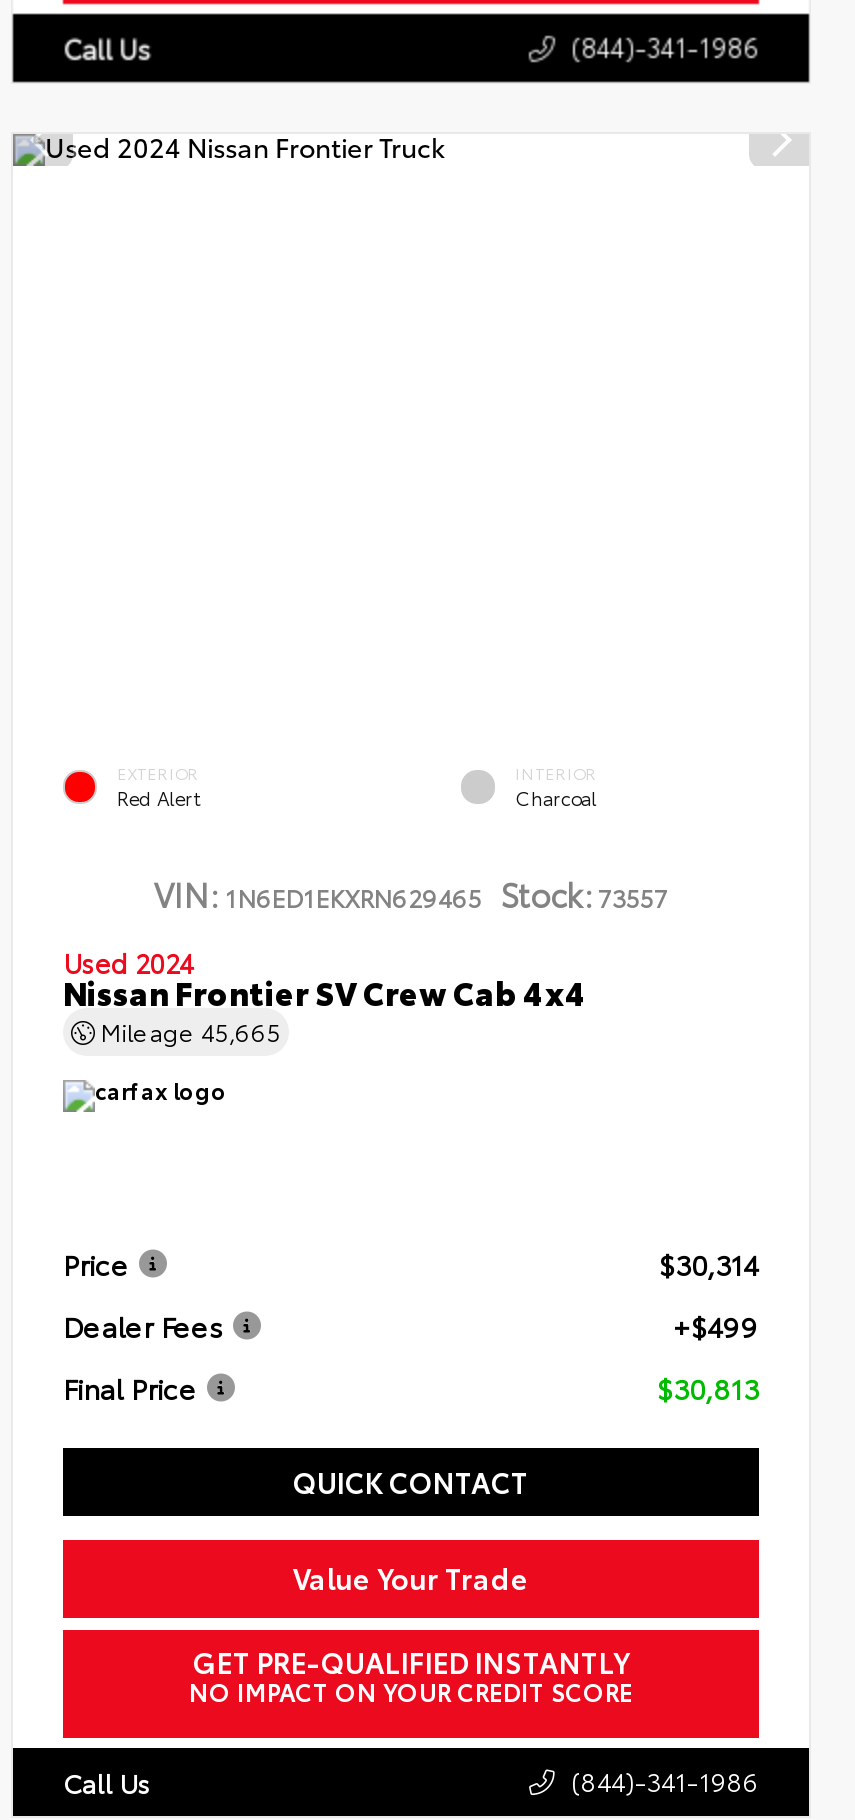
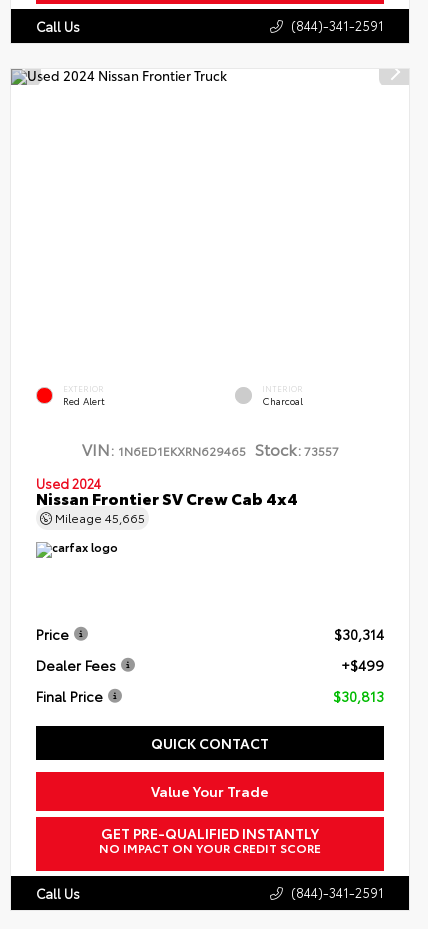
[571,26,759,62] (844)-341-1986 -> [291,15,384,33] (844)-341-2591
[571,1761,759,1797] (844)-341-1986 -> [291,882,384,900] (844)-341-2591

